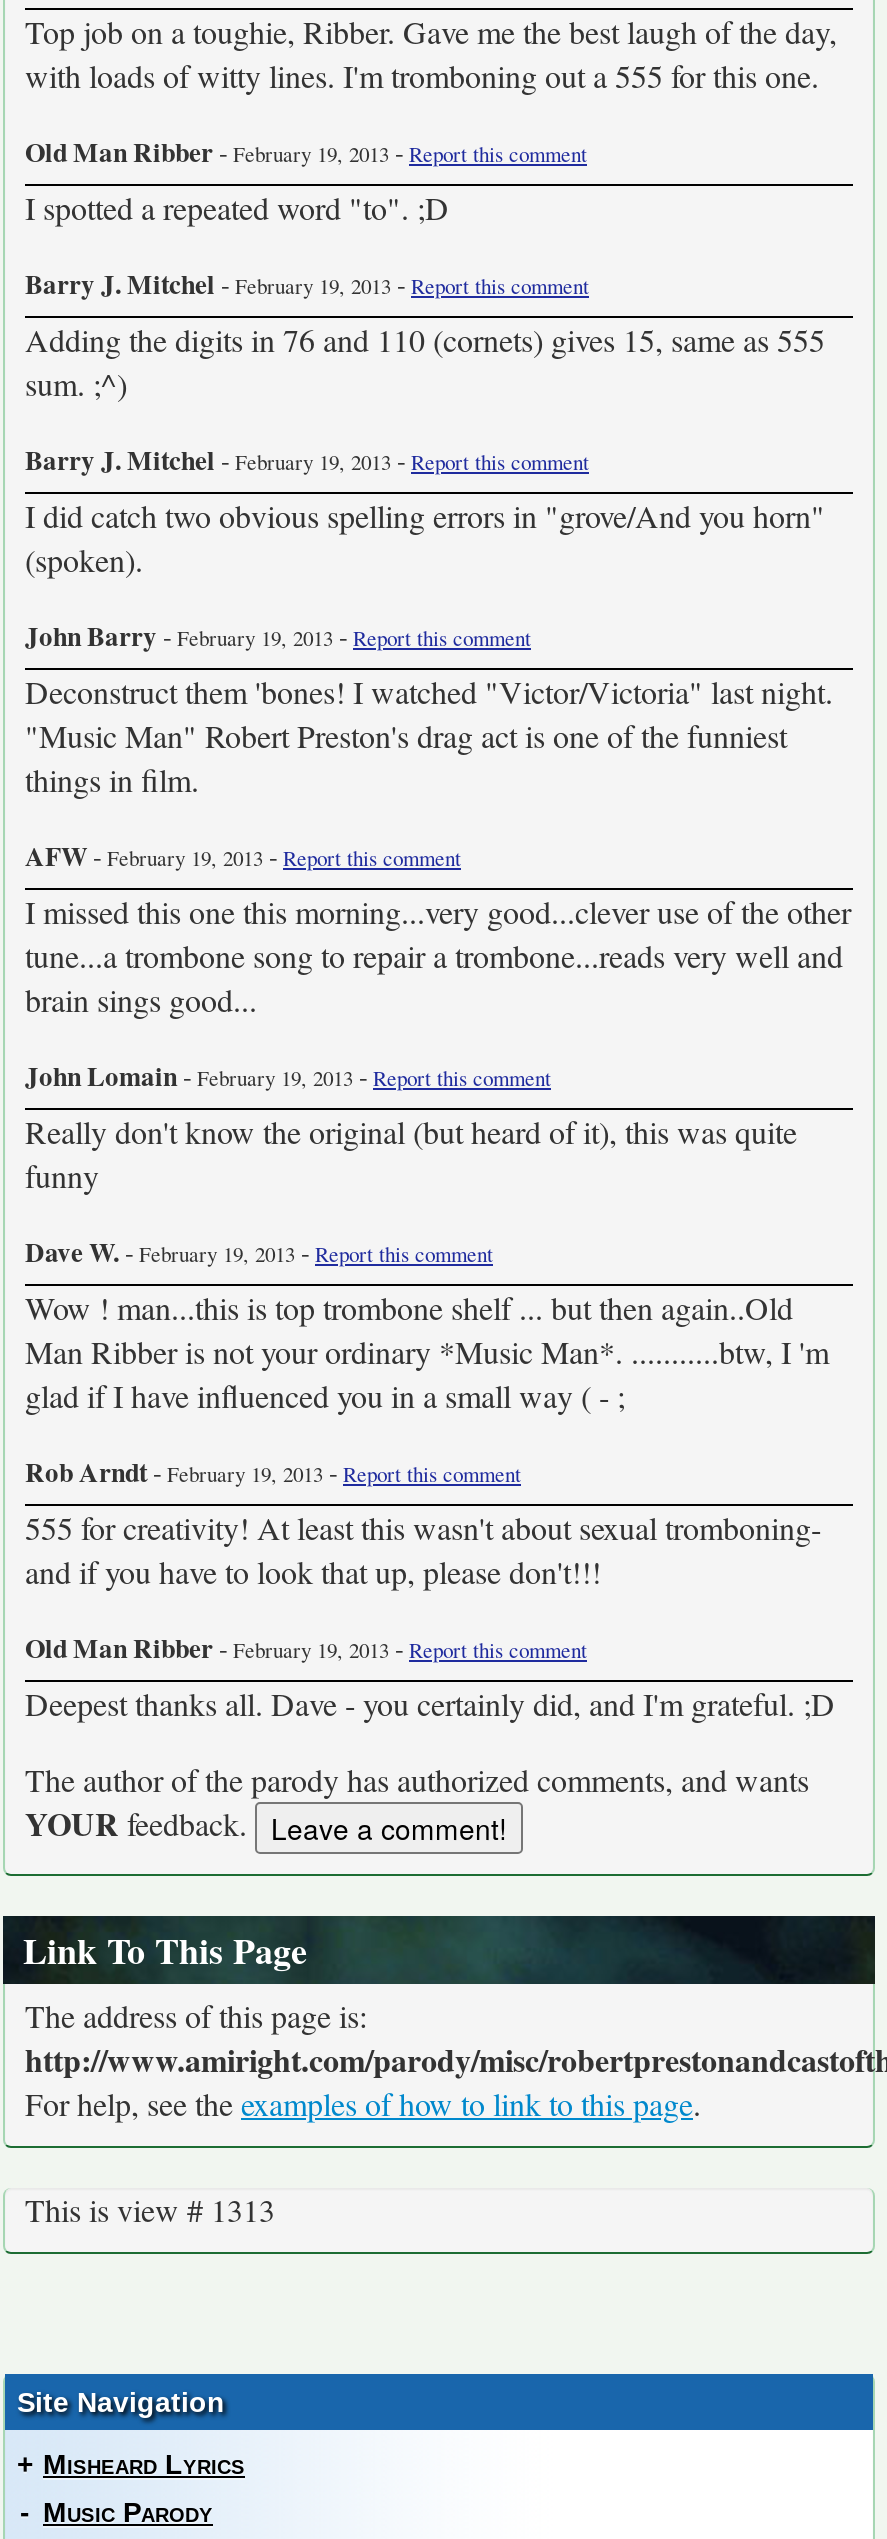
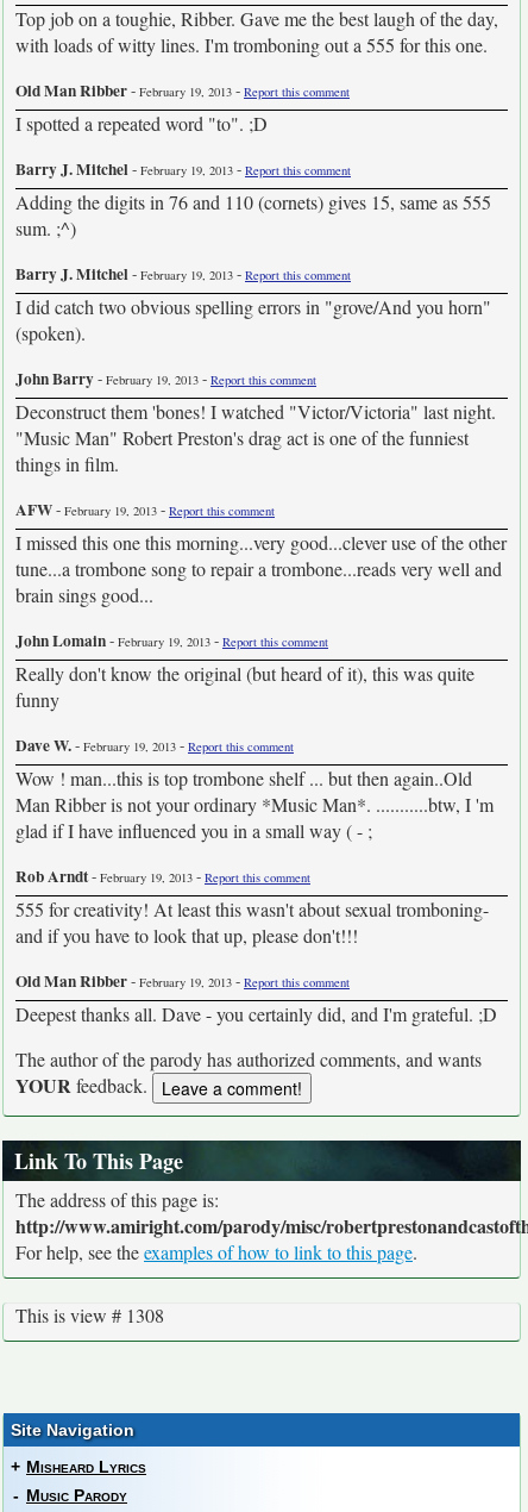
[25,2189,275,2231] This is view # 1313 -> [15,1303,164,1328] This is view # 1308

